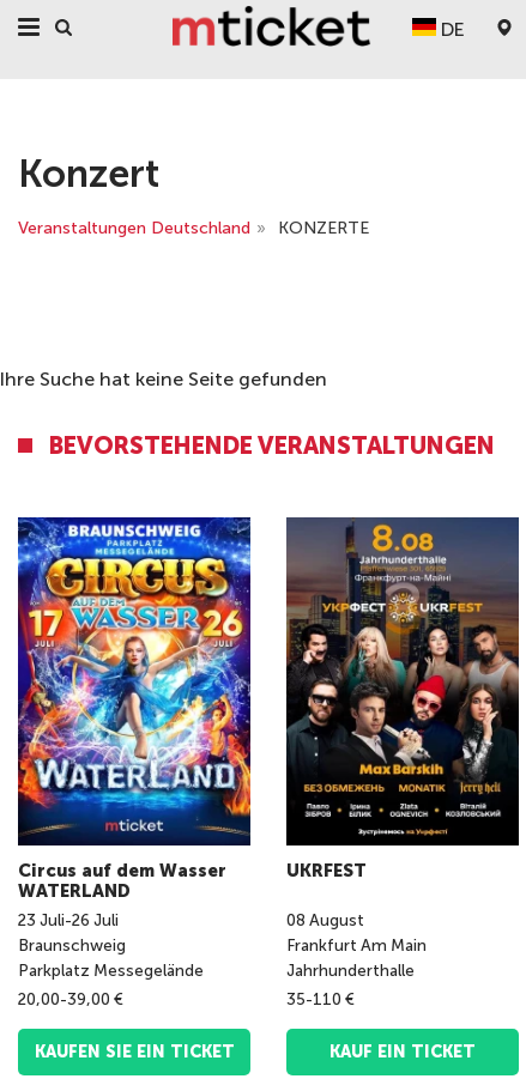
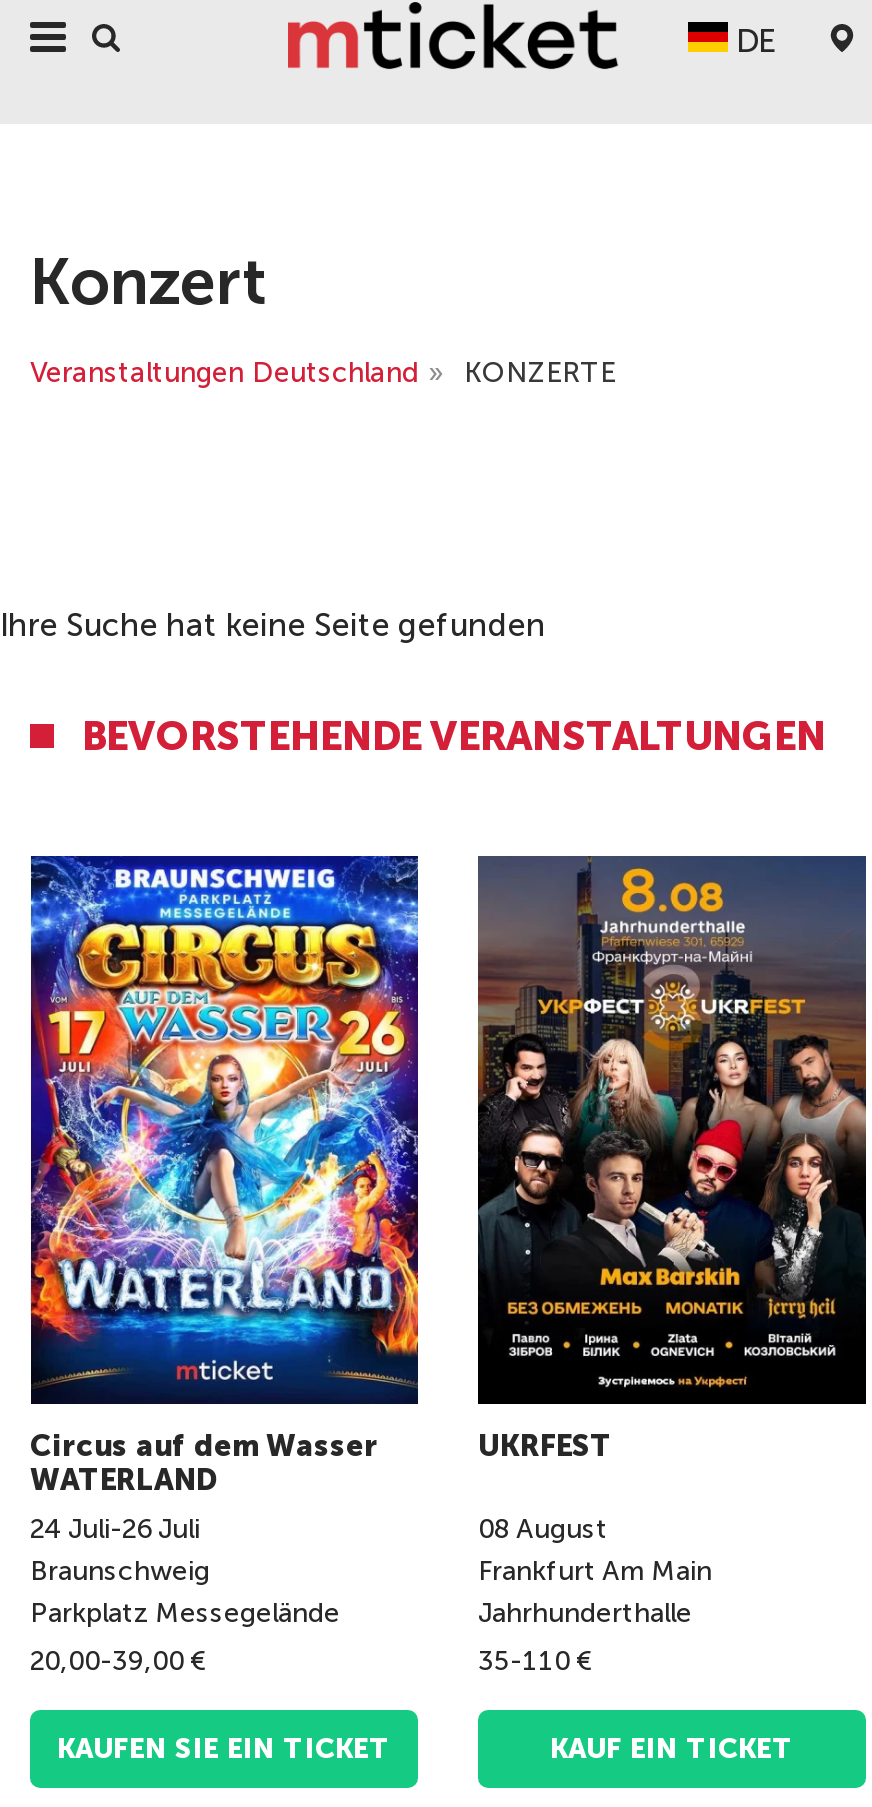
[18,910,119,930] 23 Juli-26 Juli -> [30,1511,200,1545] 24 Juli-26 Juli

